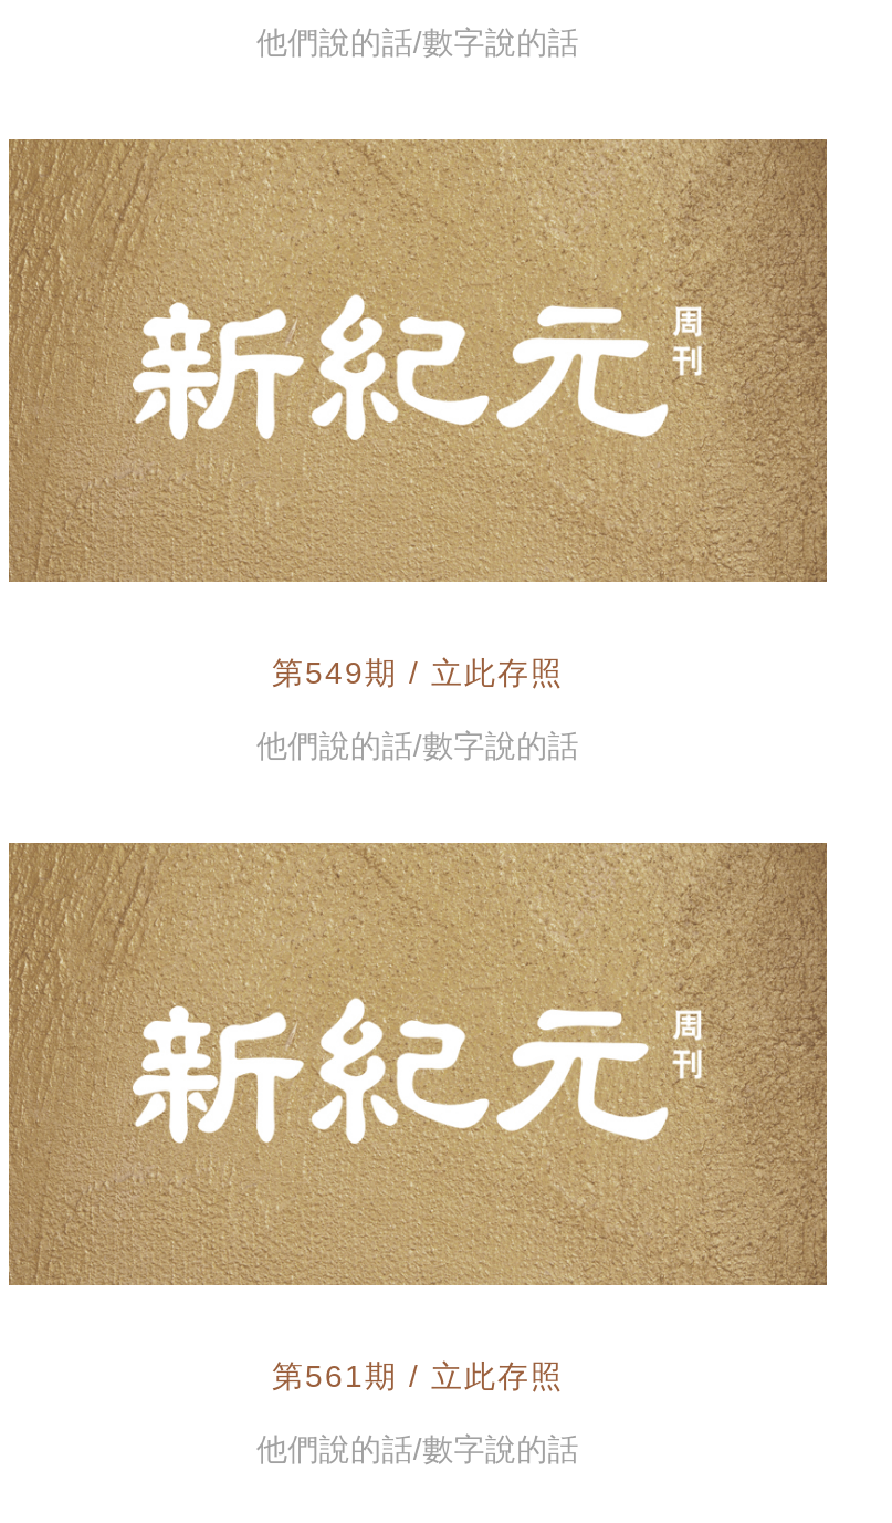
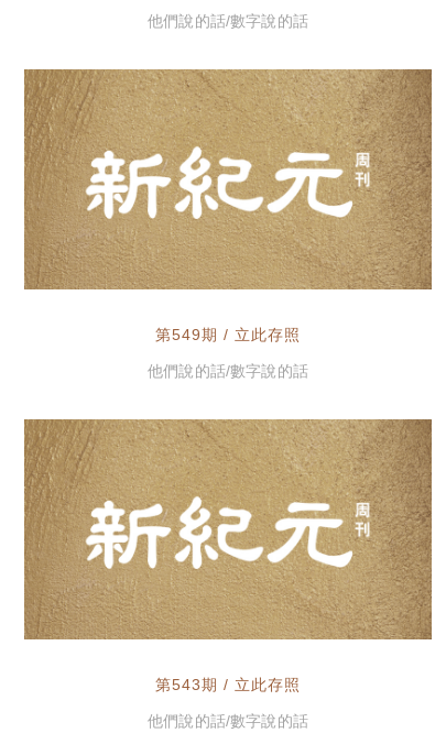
[272,1358,564,1394] 第561期 / 立此存照 -> [155,676,301,693] 第543期 / 立此存照

